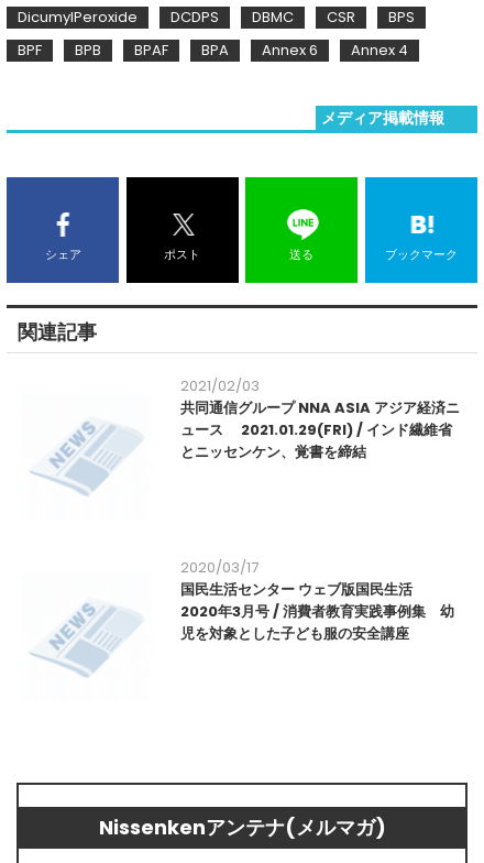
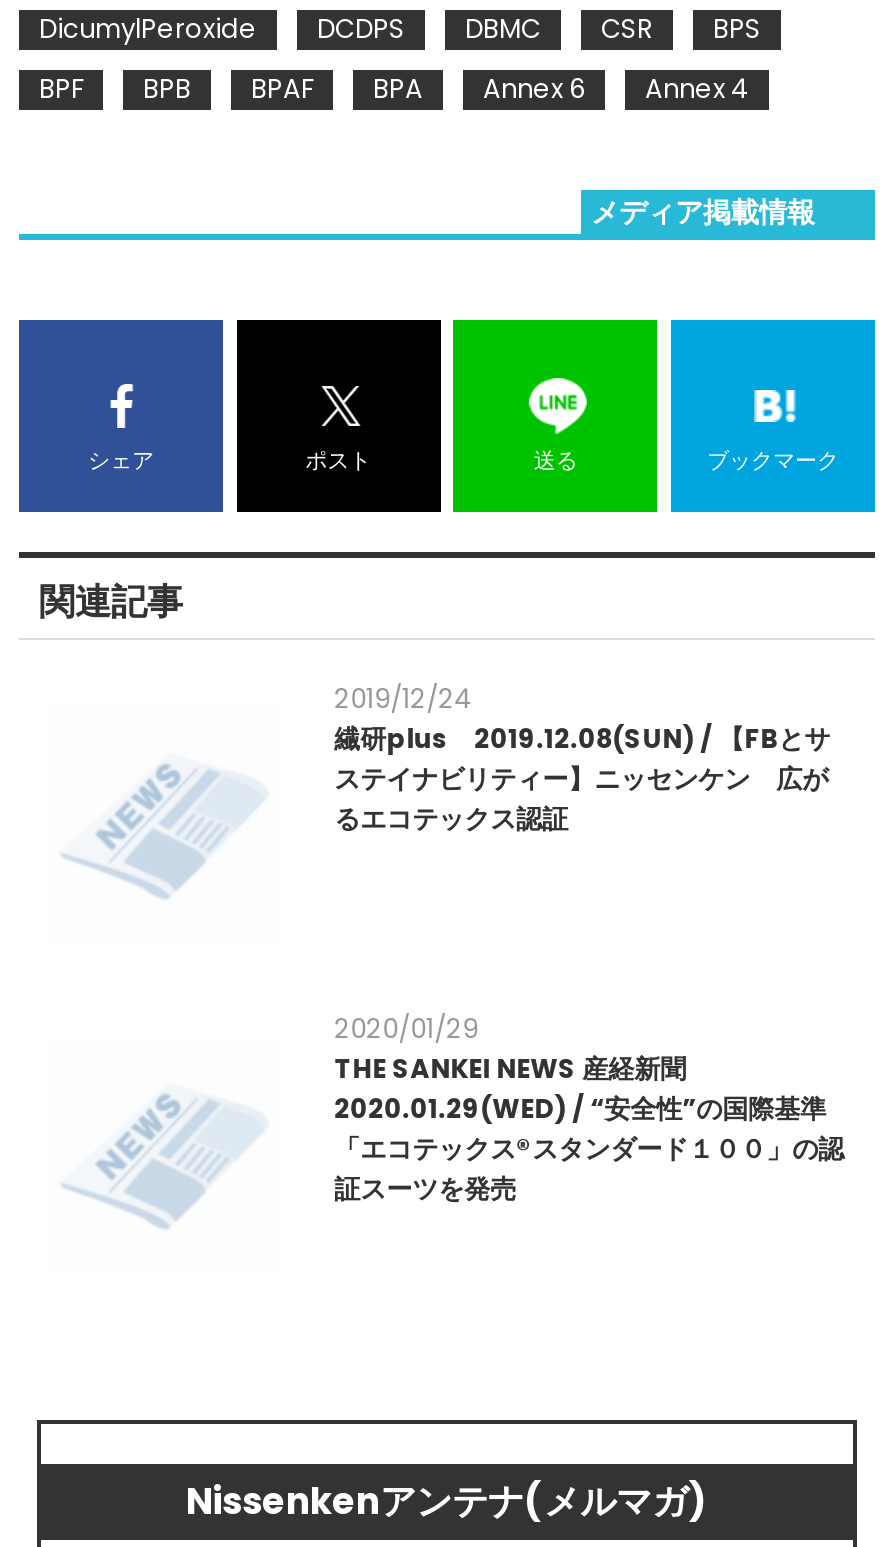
[180,375,459,462] 2021/02/03 | 共同通信グループ NNA ASIA アジア経済ニ | ュース 2021.01.29(FRI) / インド繊維省 | とニッセンケン、覚書を締結 -> [334,680,830,838] 2019/12/24 | 繊研plus 2019.12.08(SUN) / 【FBとサ | ステイナビリティー】ニッセンケン 広が | るエコテックス認証
[180,557,454,644] 2020/03/17 | 国民生活センター ウェブ版国民生活 | 2020年3月号 / 消費者教育実践事例集 幼 | 児を対象とした子ども服の安全講座 -> [334,1010,844,1208] 2020/01/29 | THE SANKEI NEWS 産経新聞 | 2020.01.29(WED) / “安全性”の国際基準 | 「エコテックス®スタンダード１００」の認 | 証スーツを発売

